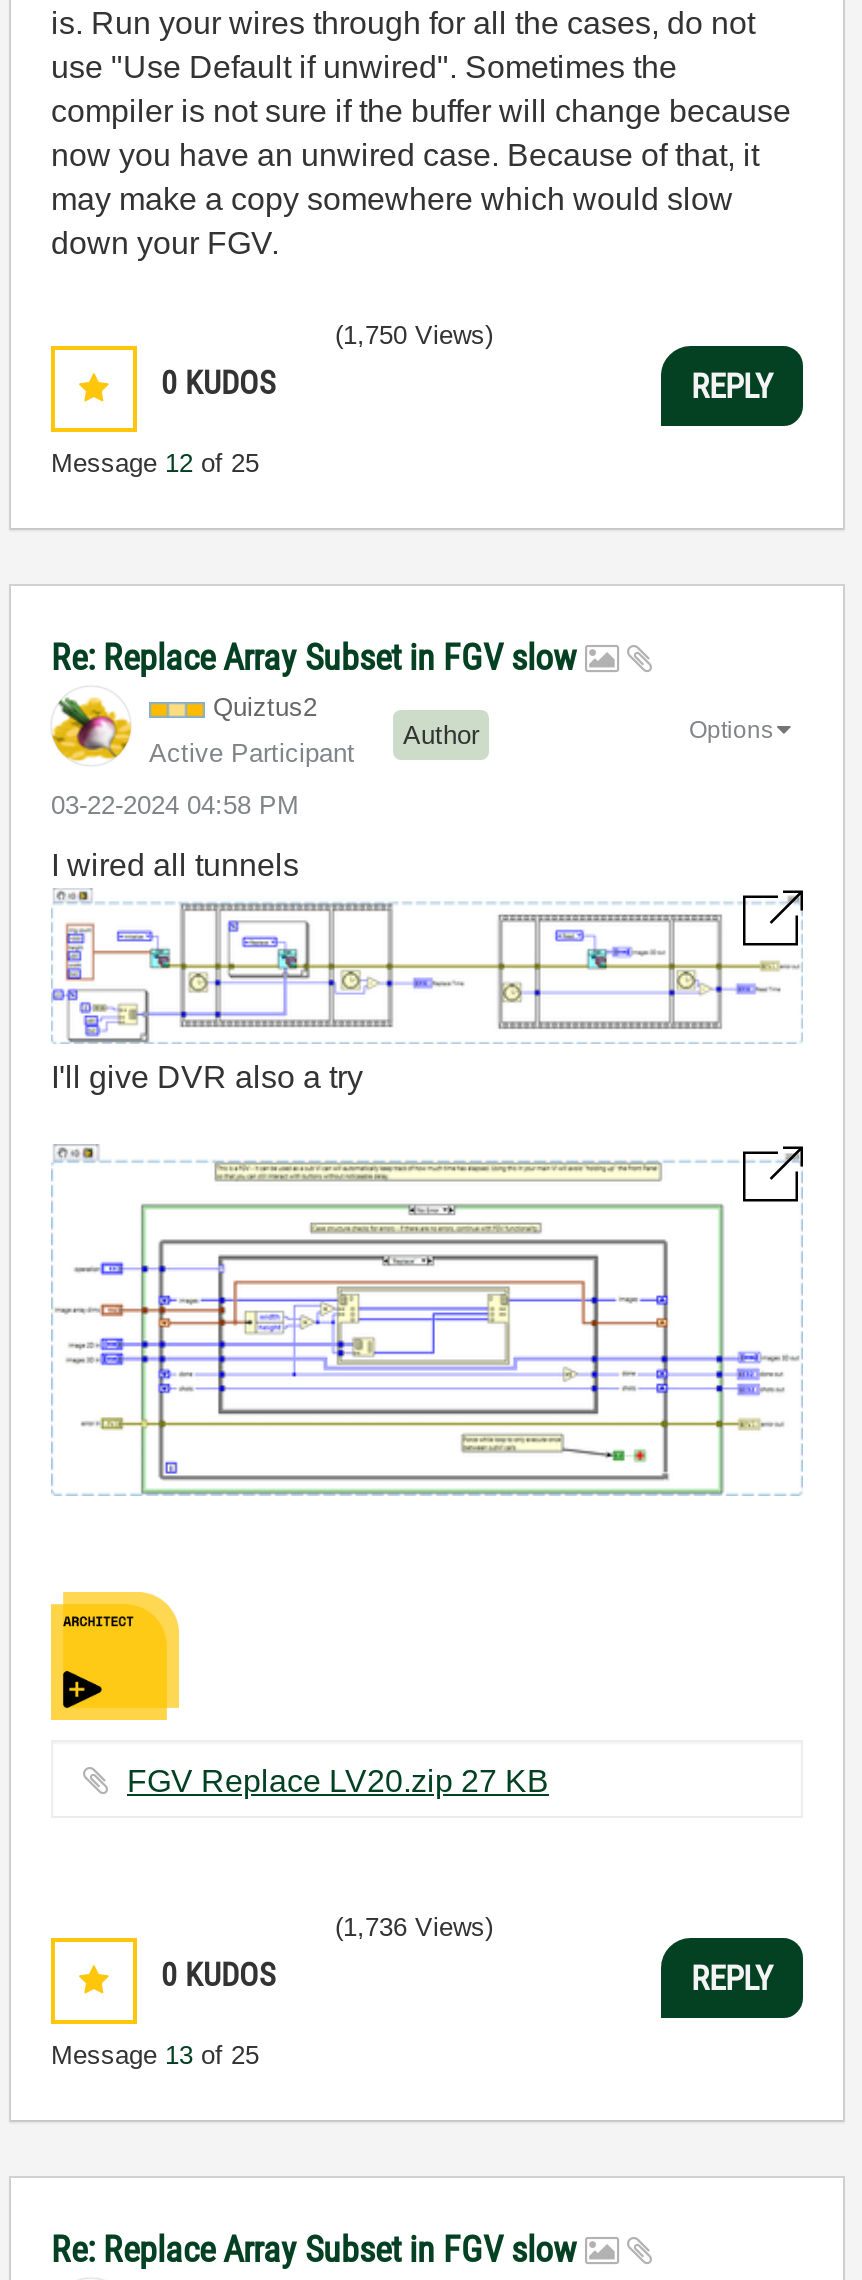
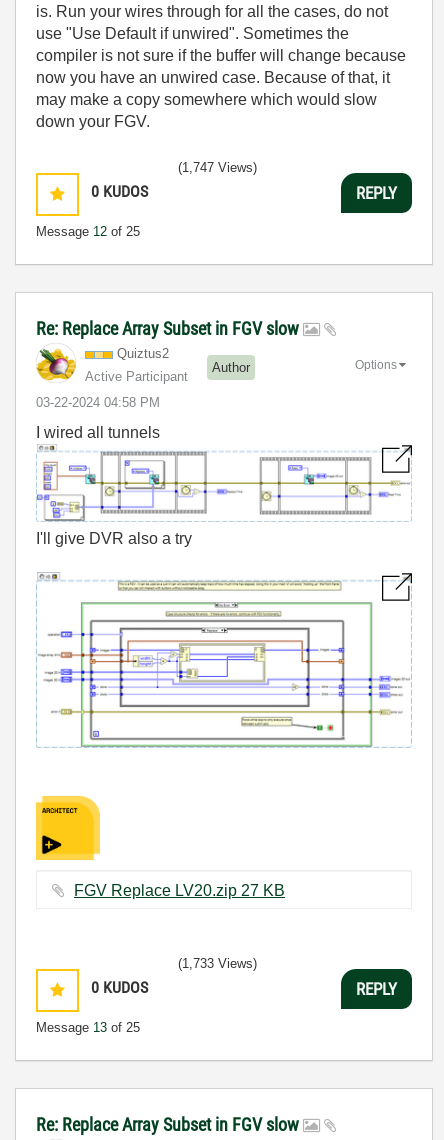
[335,320,493,350] (1,750 Views) -> [178,160,257,175] (1,747 Views)
[335,1913,493,1943] (1,736 Views) -> [178,956,257,971] (1,733 Views)

